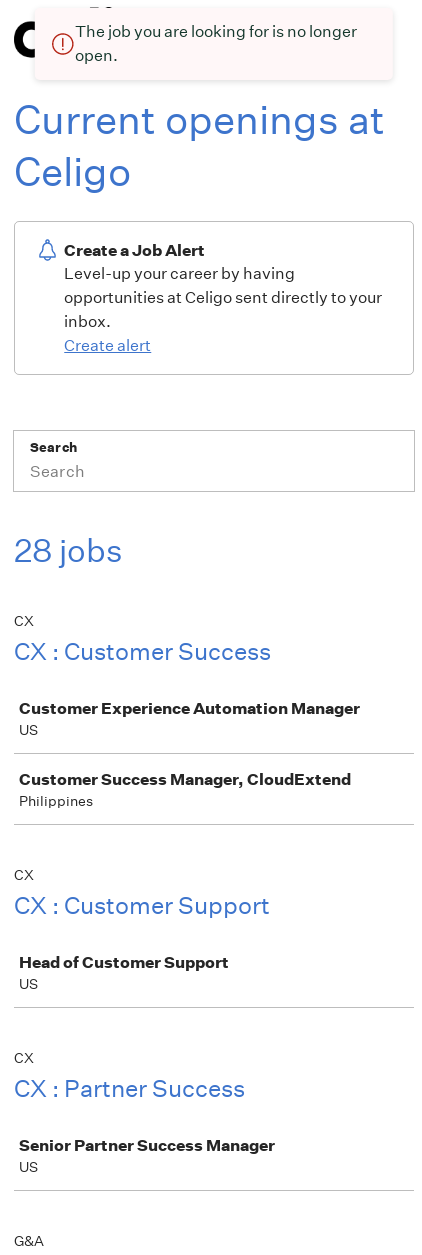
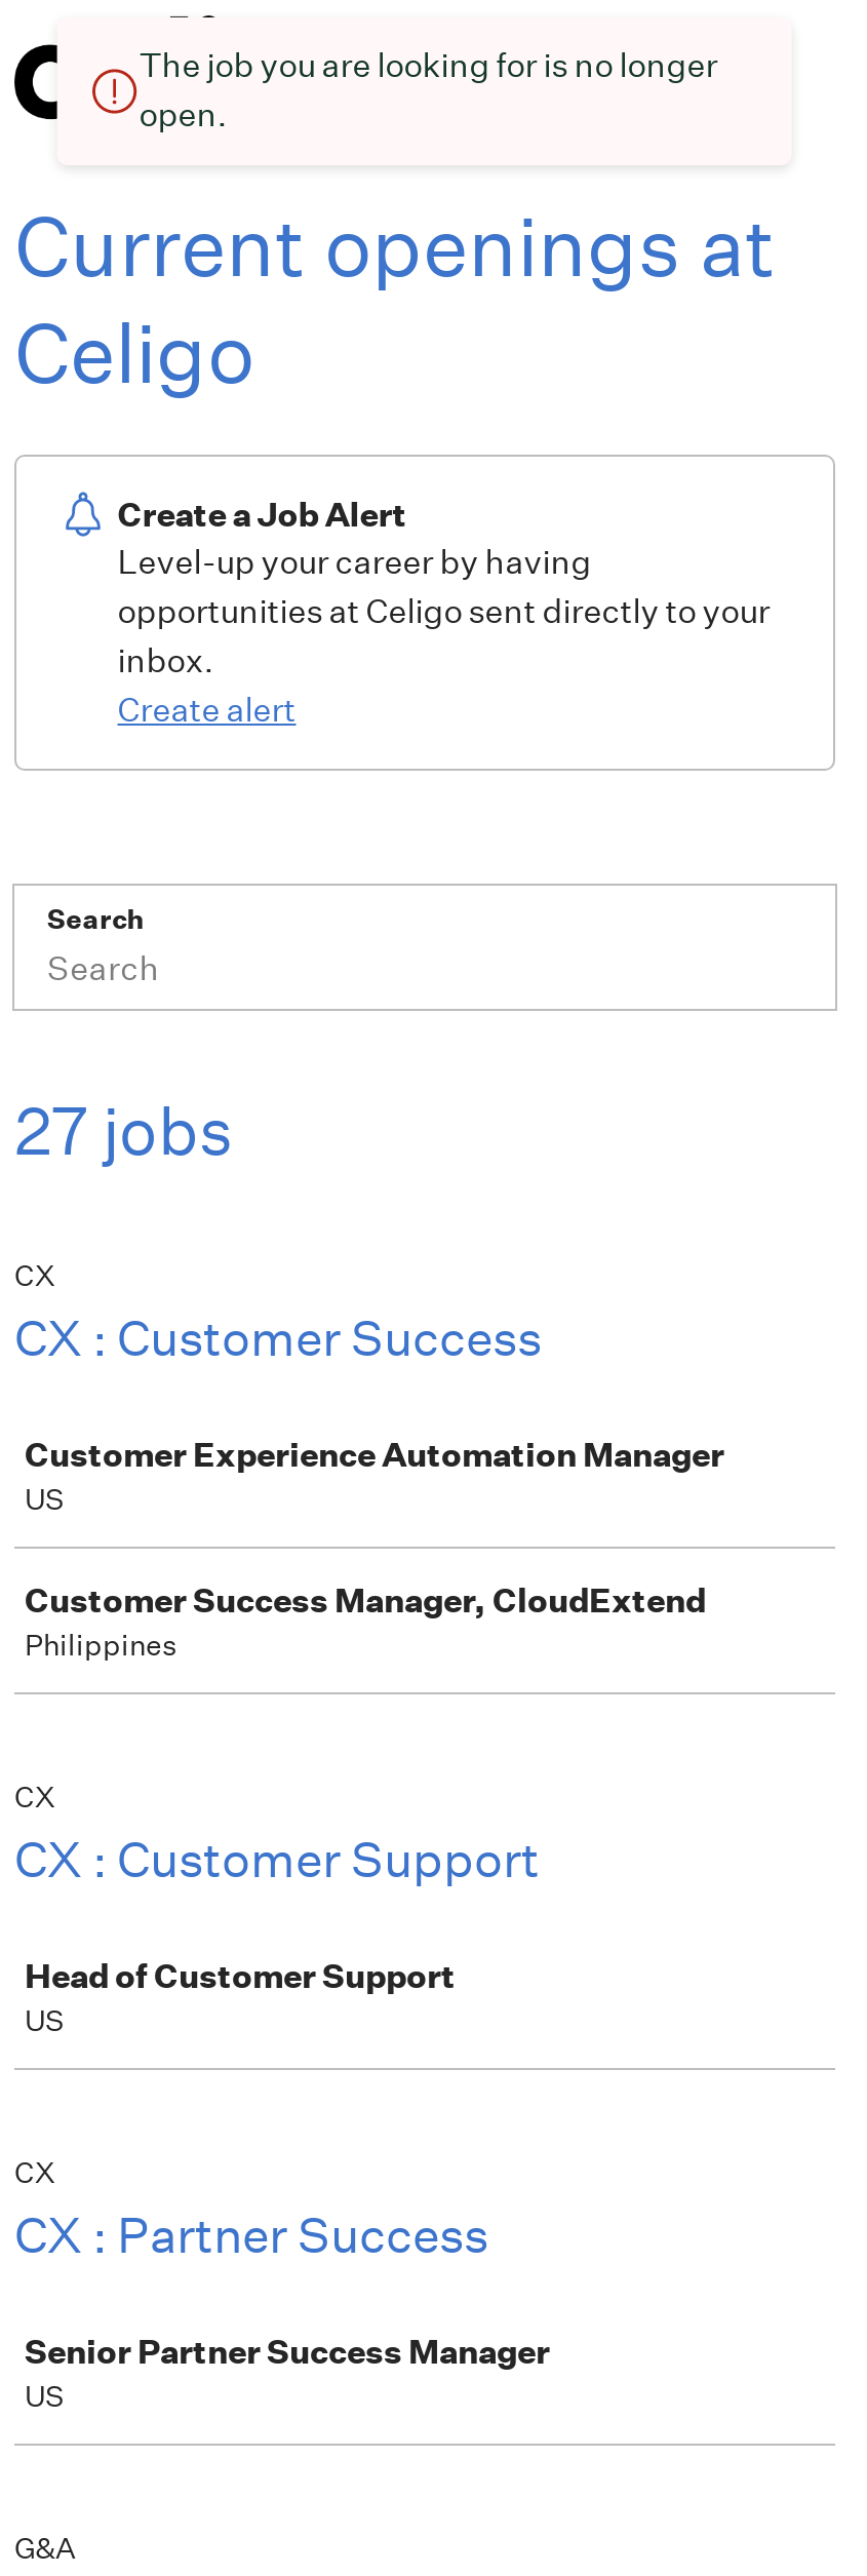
[14,531,123,570] 28 jobs -> [14,1091,234,1171] 27 jobs

